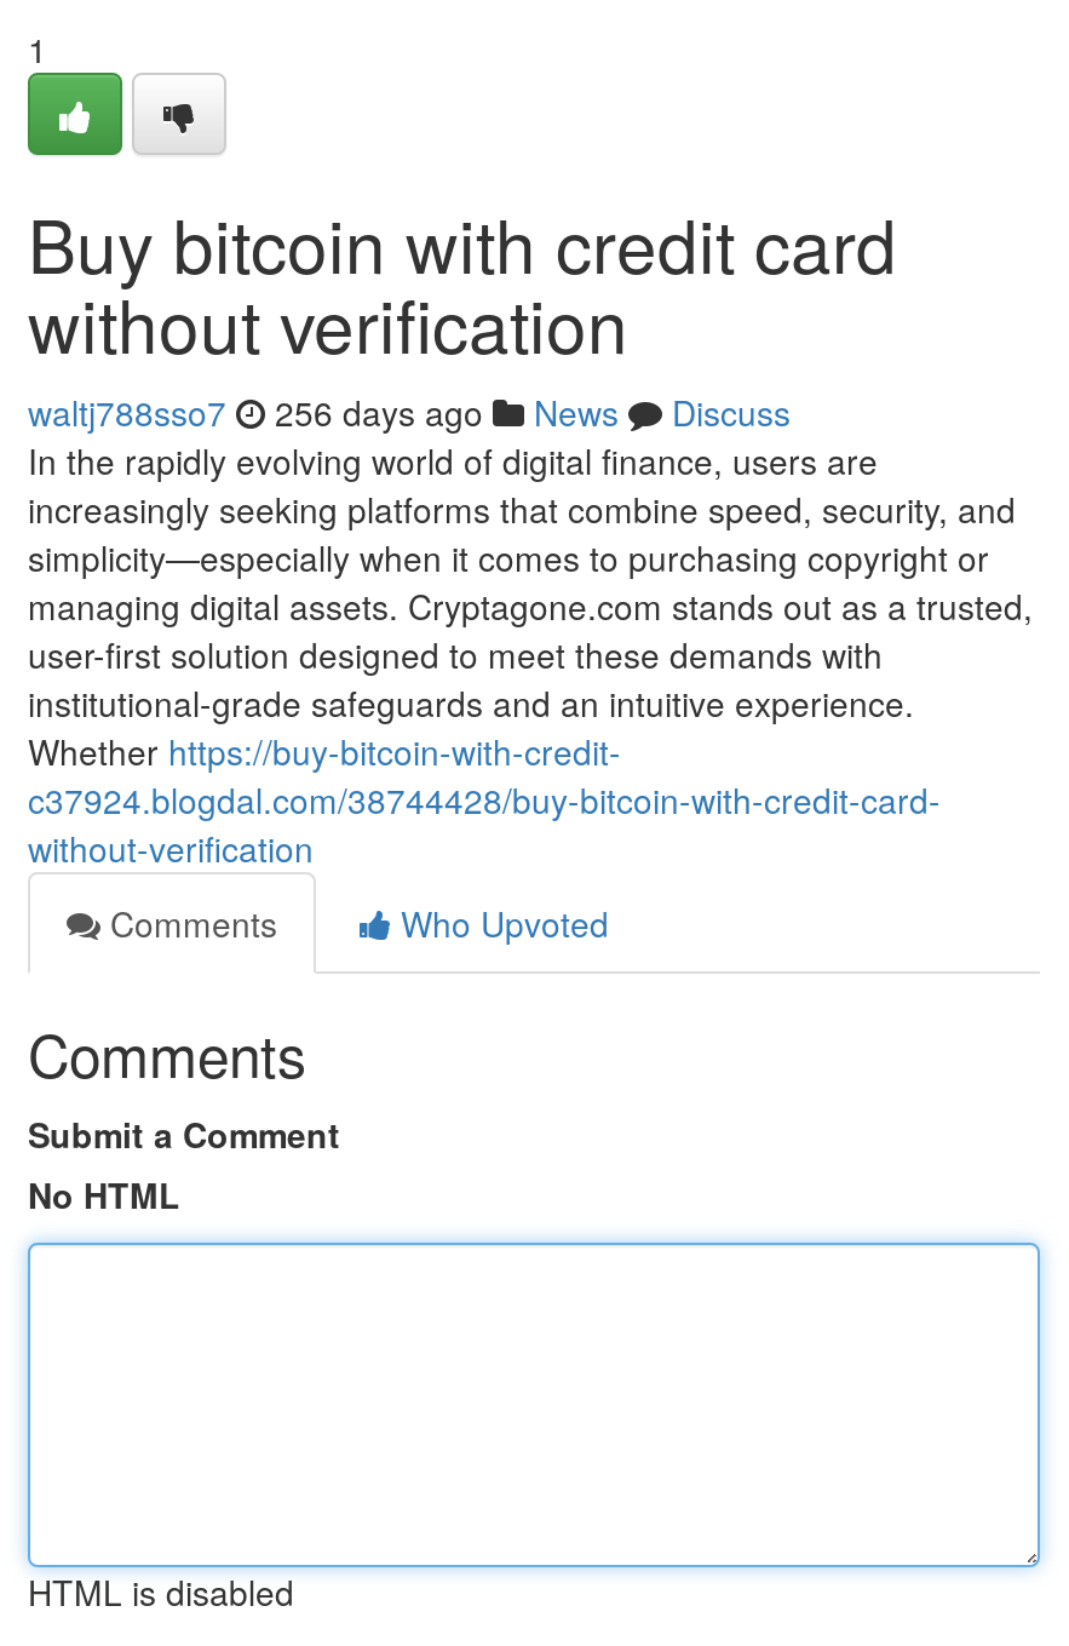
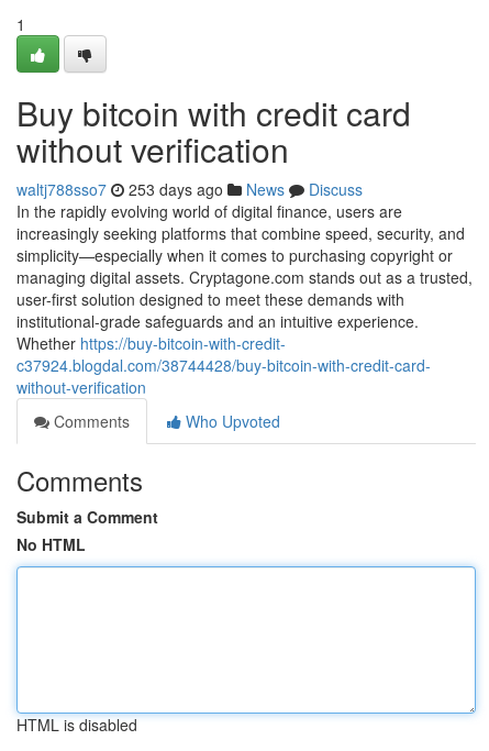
[28,388,791,436] waltj788sso7 256 days ago News Discuss -> [16,178,363,200] waltj788sso7 253 days ago News Discuss

